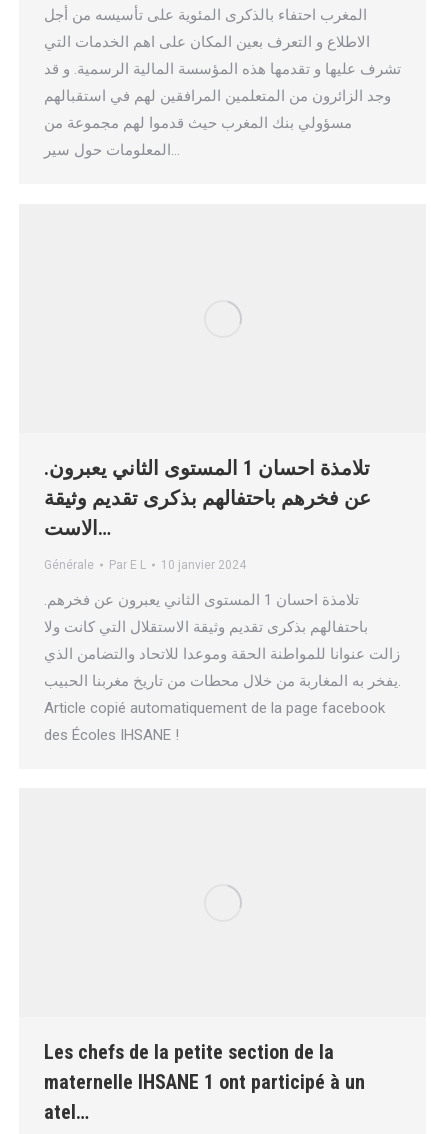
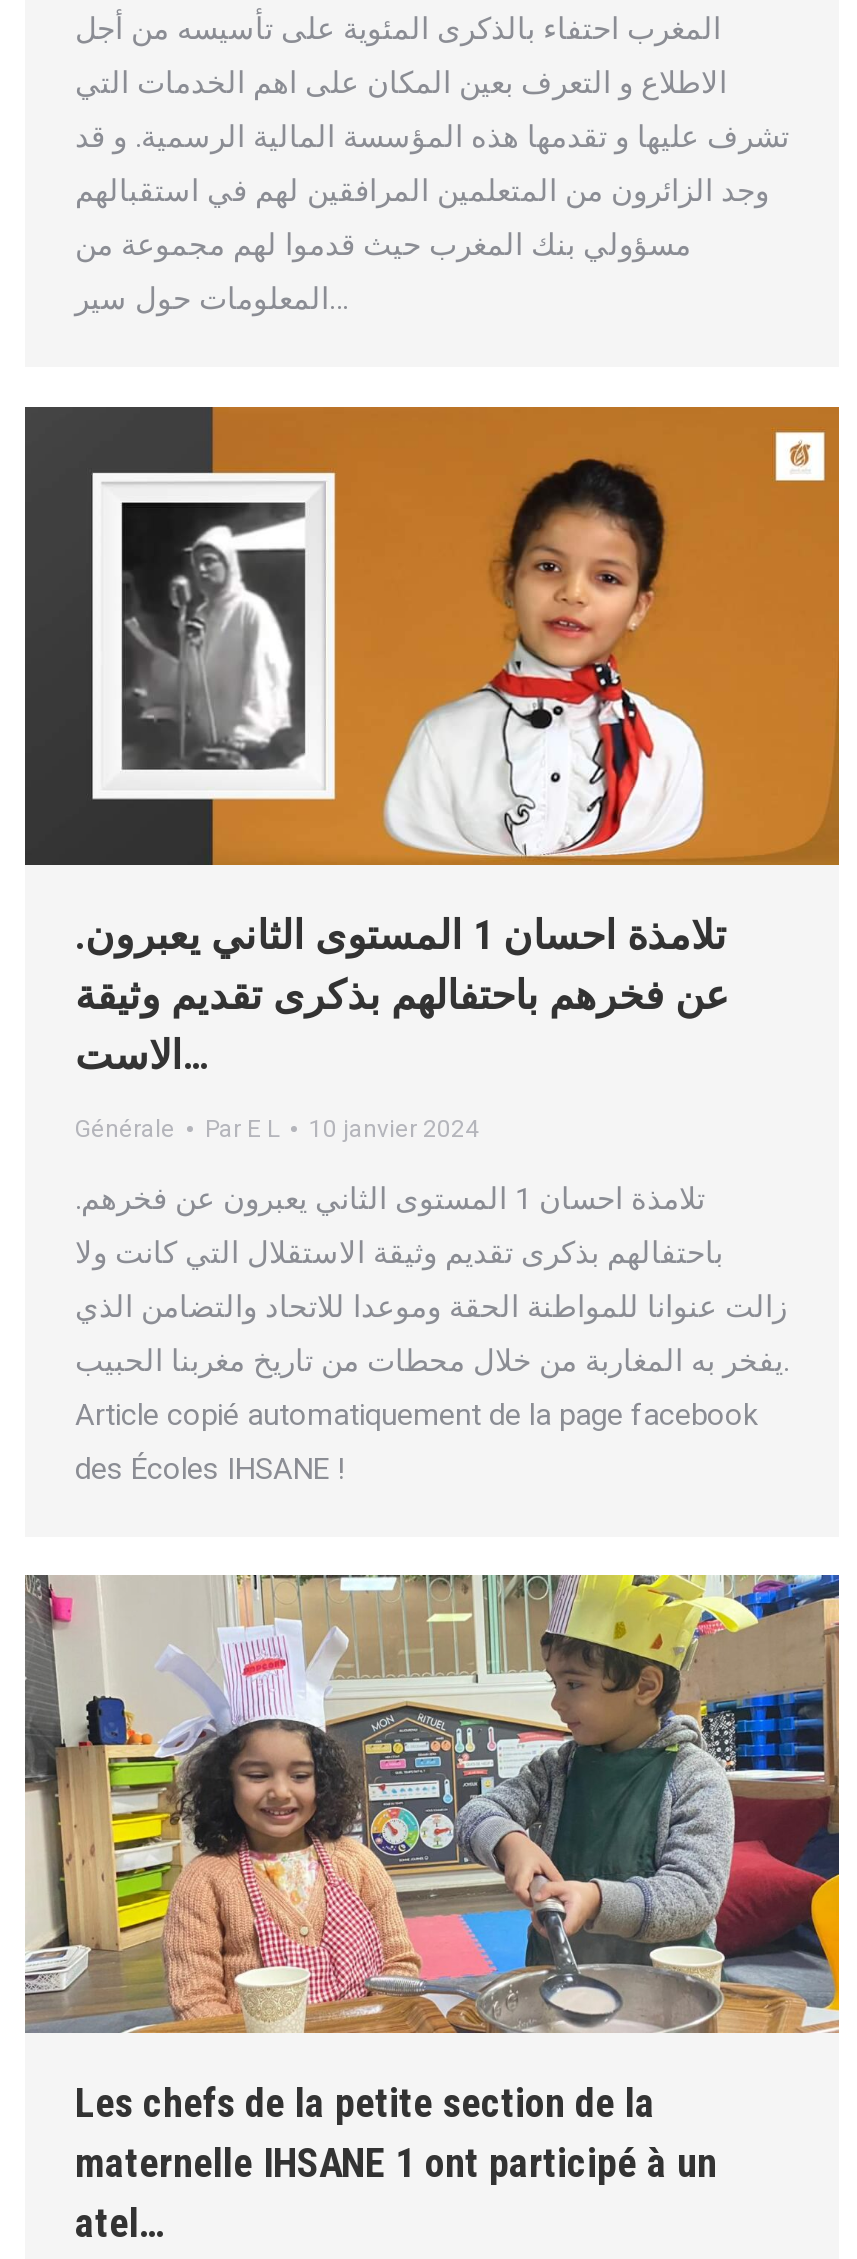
none -> [23,405,841,867] [image]
none -> [23,1573,841,2035] [image]

